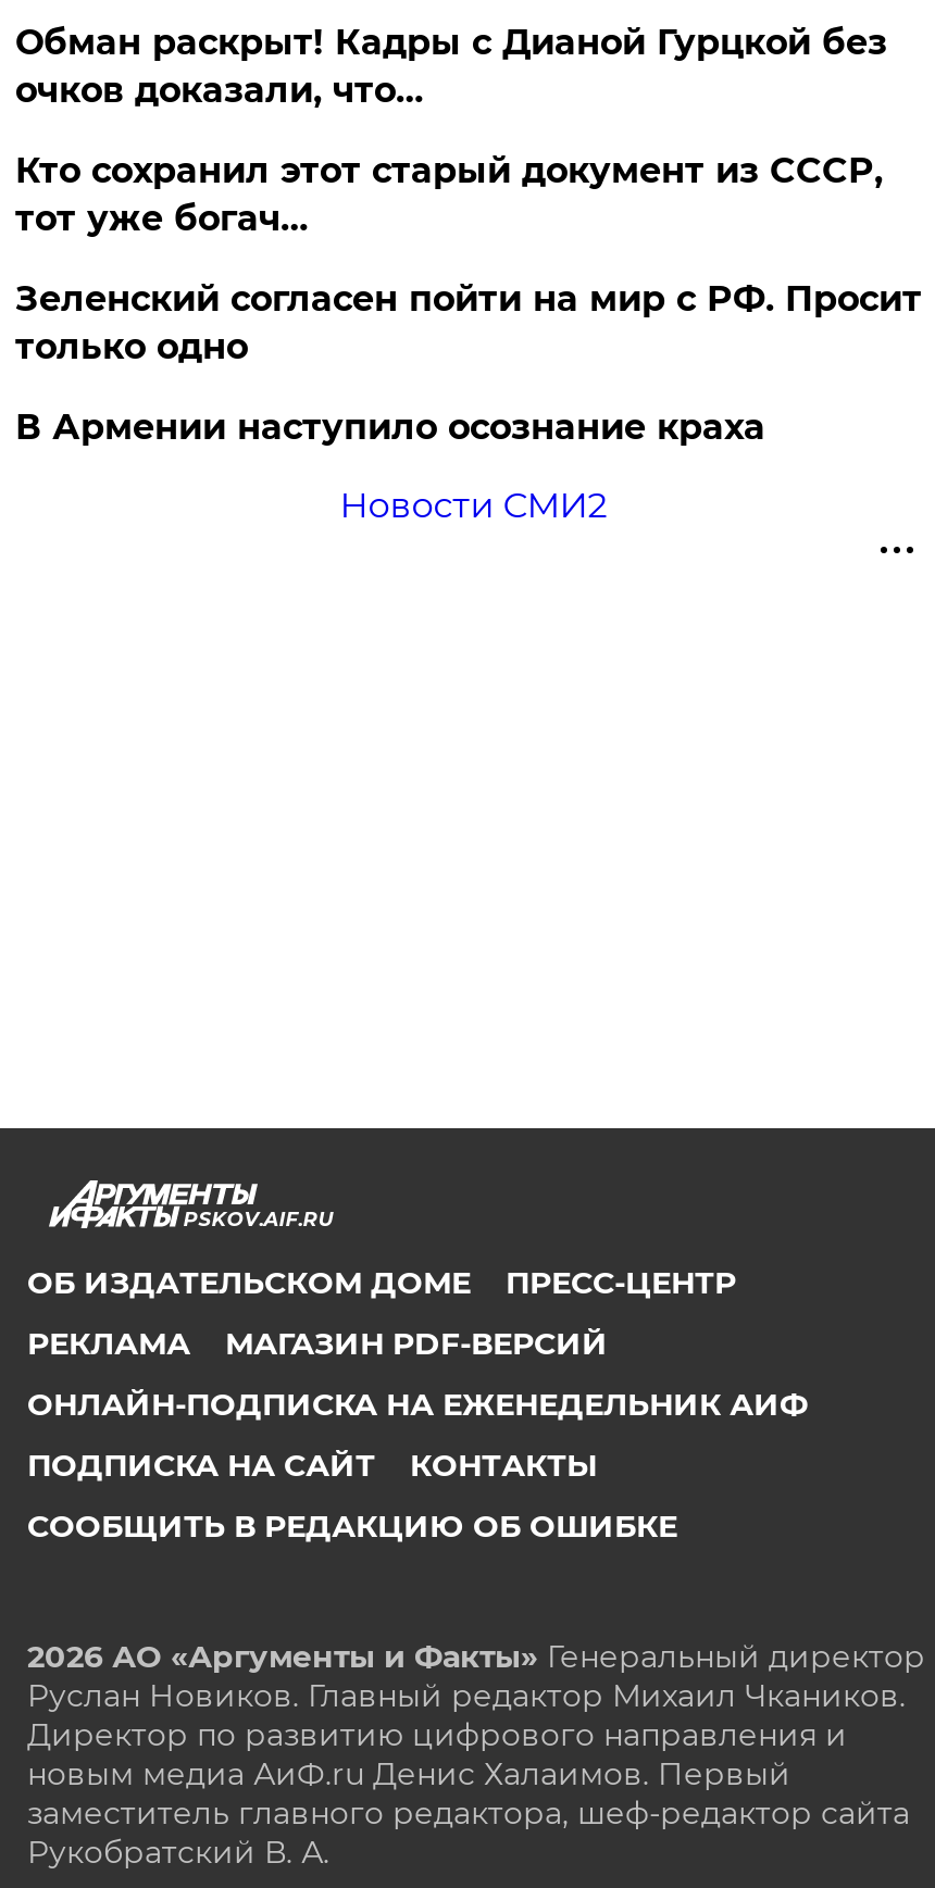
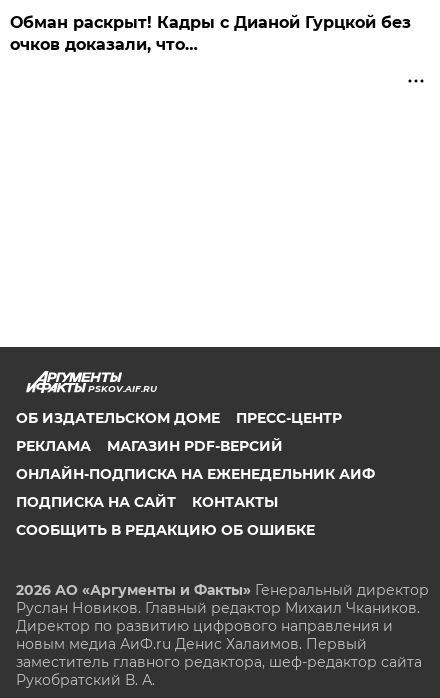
[15,150,922,526] Кто сохранил этот старый документ из СССР, | тот уже богач… | Зеленский согласен пойти на мир с РФ. Просит | только одно | В Армении наступило осознание краха | Новости СМИ2 -> none

